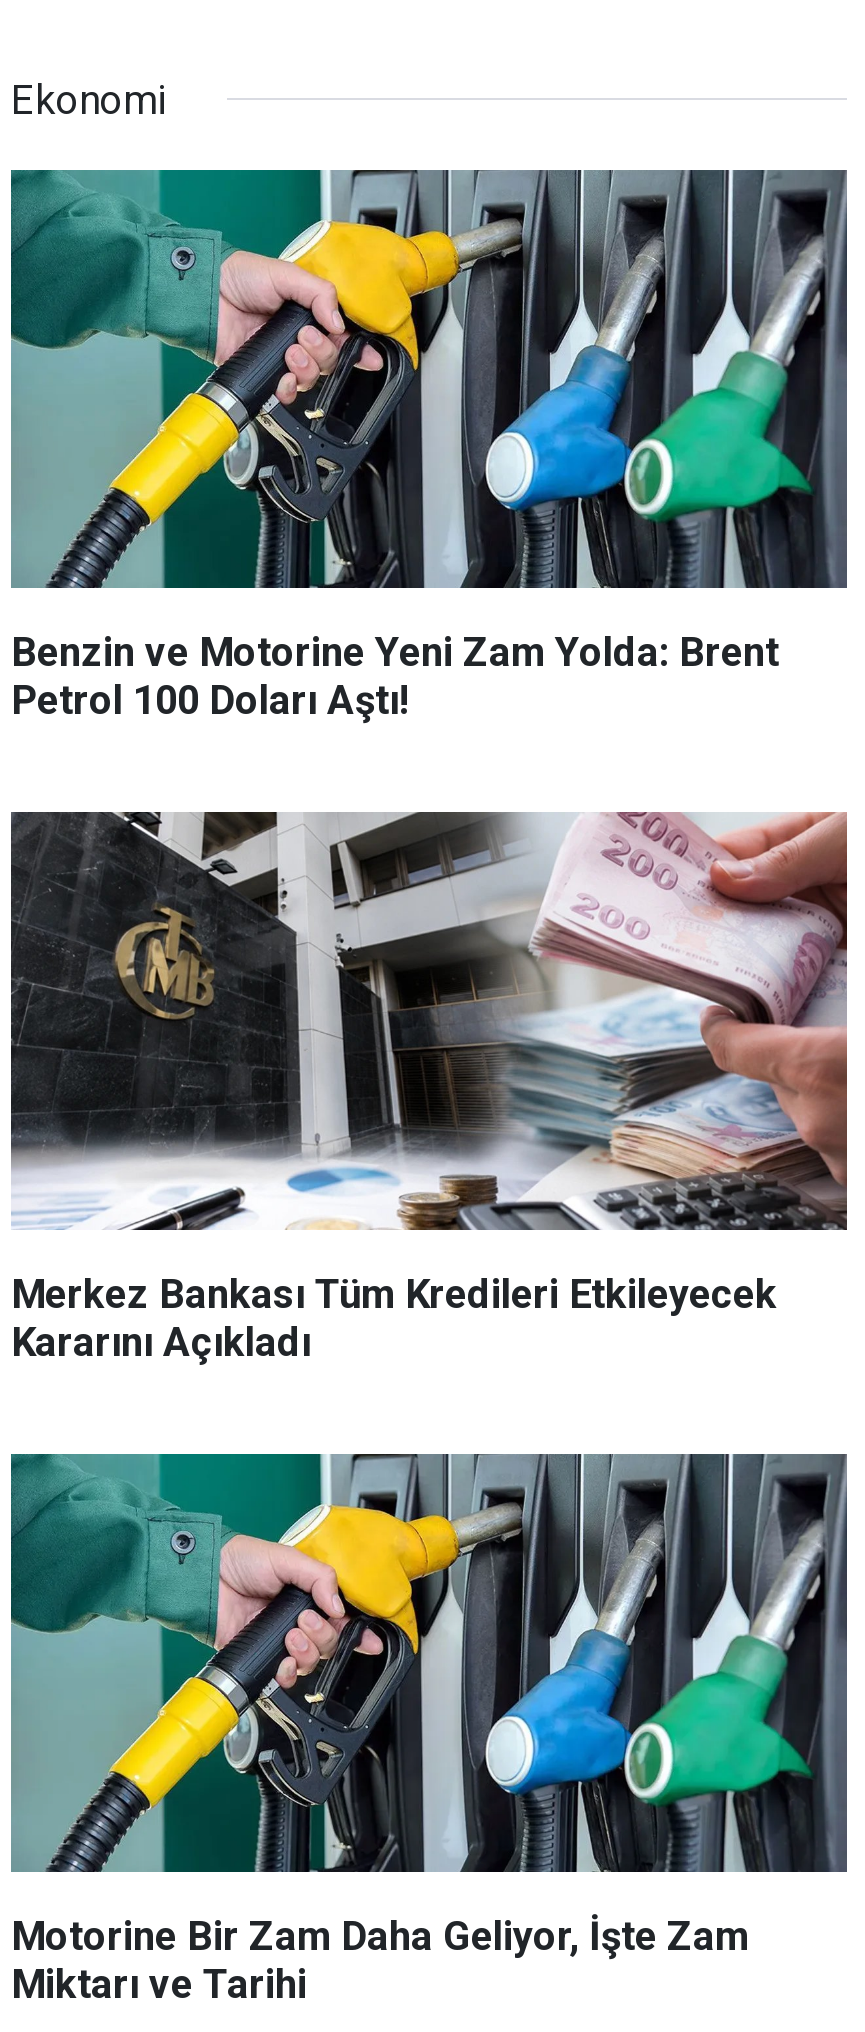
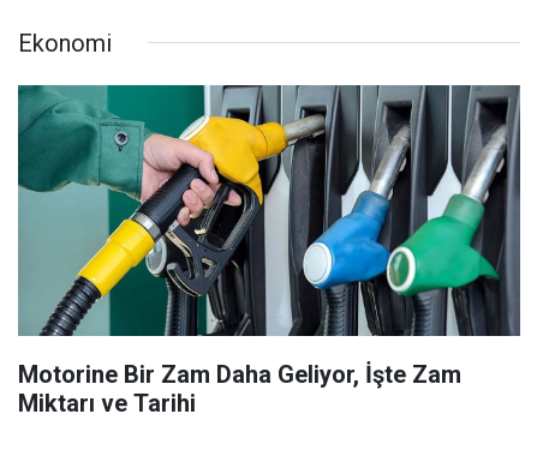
[11,627,779,723] Benzin ve Motorine Yeni Zam Yolda: Brent | Petrol 100 Doları Aştı! -> none
[9,810,849,1365] [image] | Merkez Bankası Tüm Kredileri Etkileyecek | Kararını Açıkladı -> none

